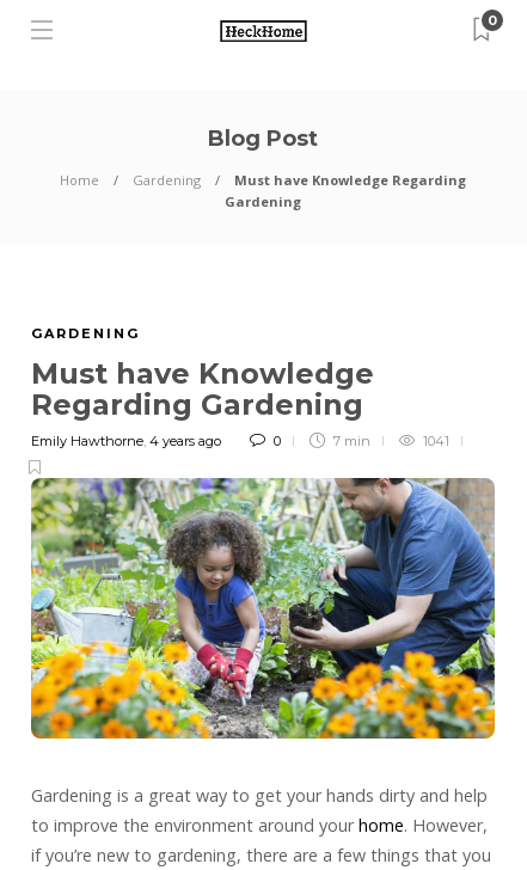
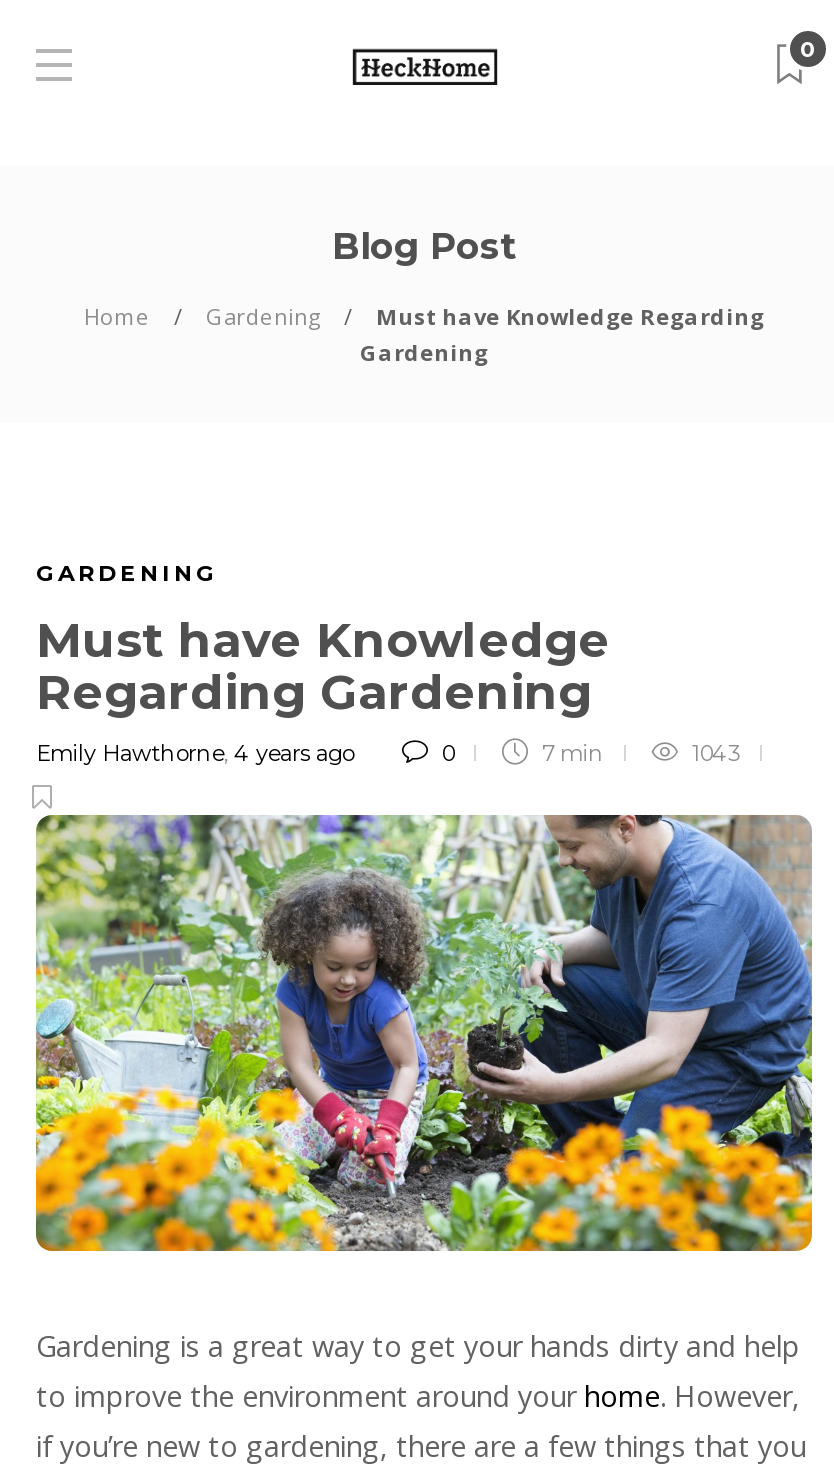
[419,433,449,449] 1041 -> [686,739,740,767] 1043

